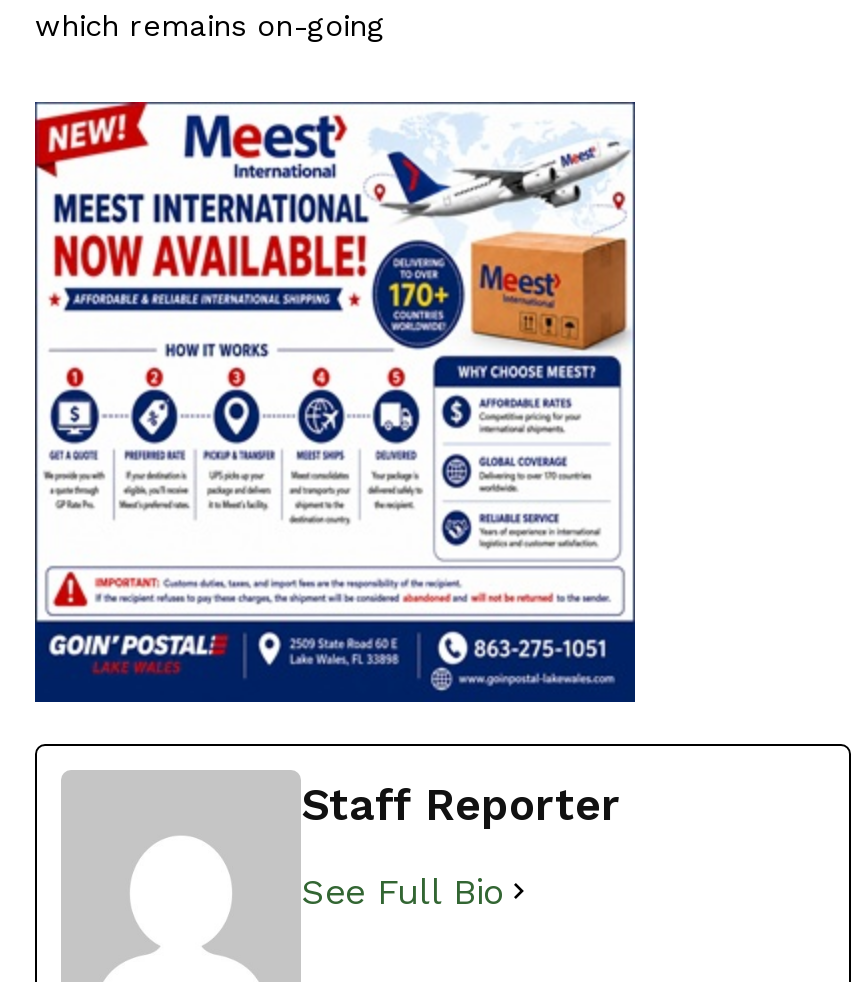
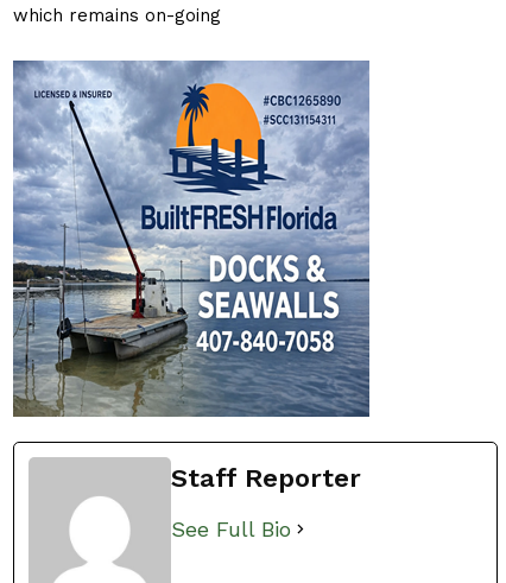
[33,100,633,704] [image] -> [12,61,369,418] [image]

